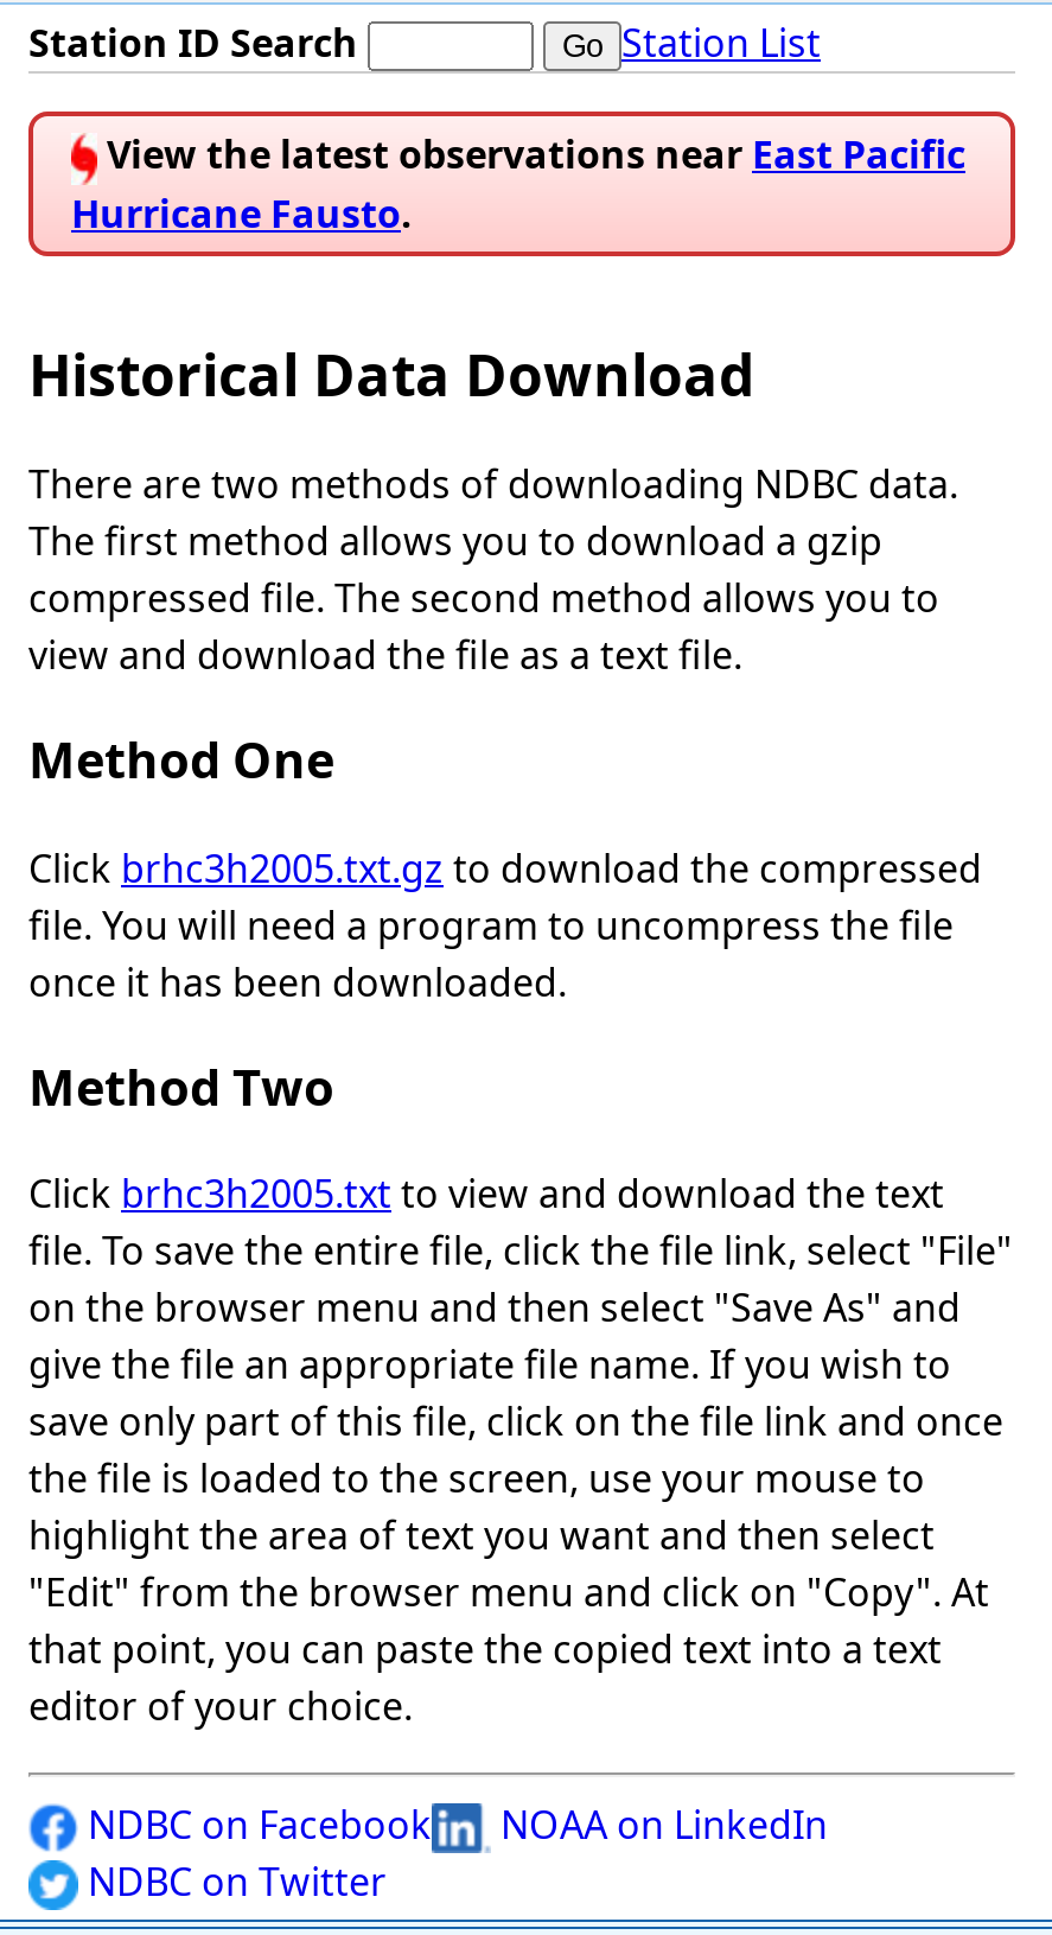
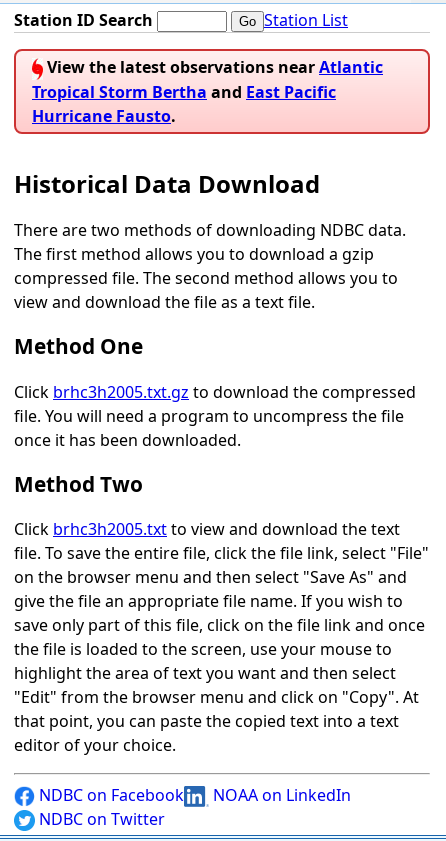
[97,129,965,181] View the latest observations near East Pacific -> [32,56,383,103] View the latest observations near Atlantic | Tropical Storm Bertha and East Pacific

